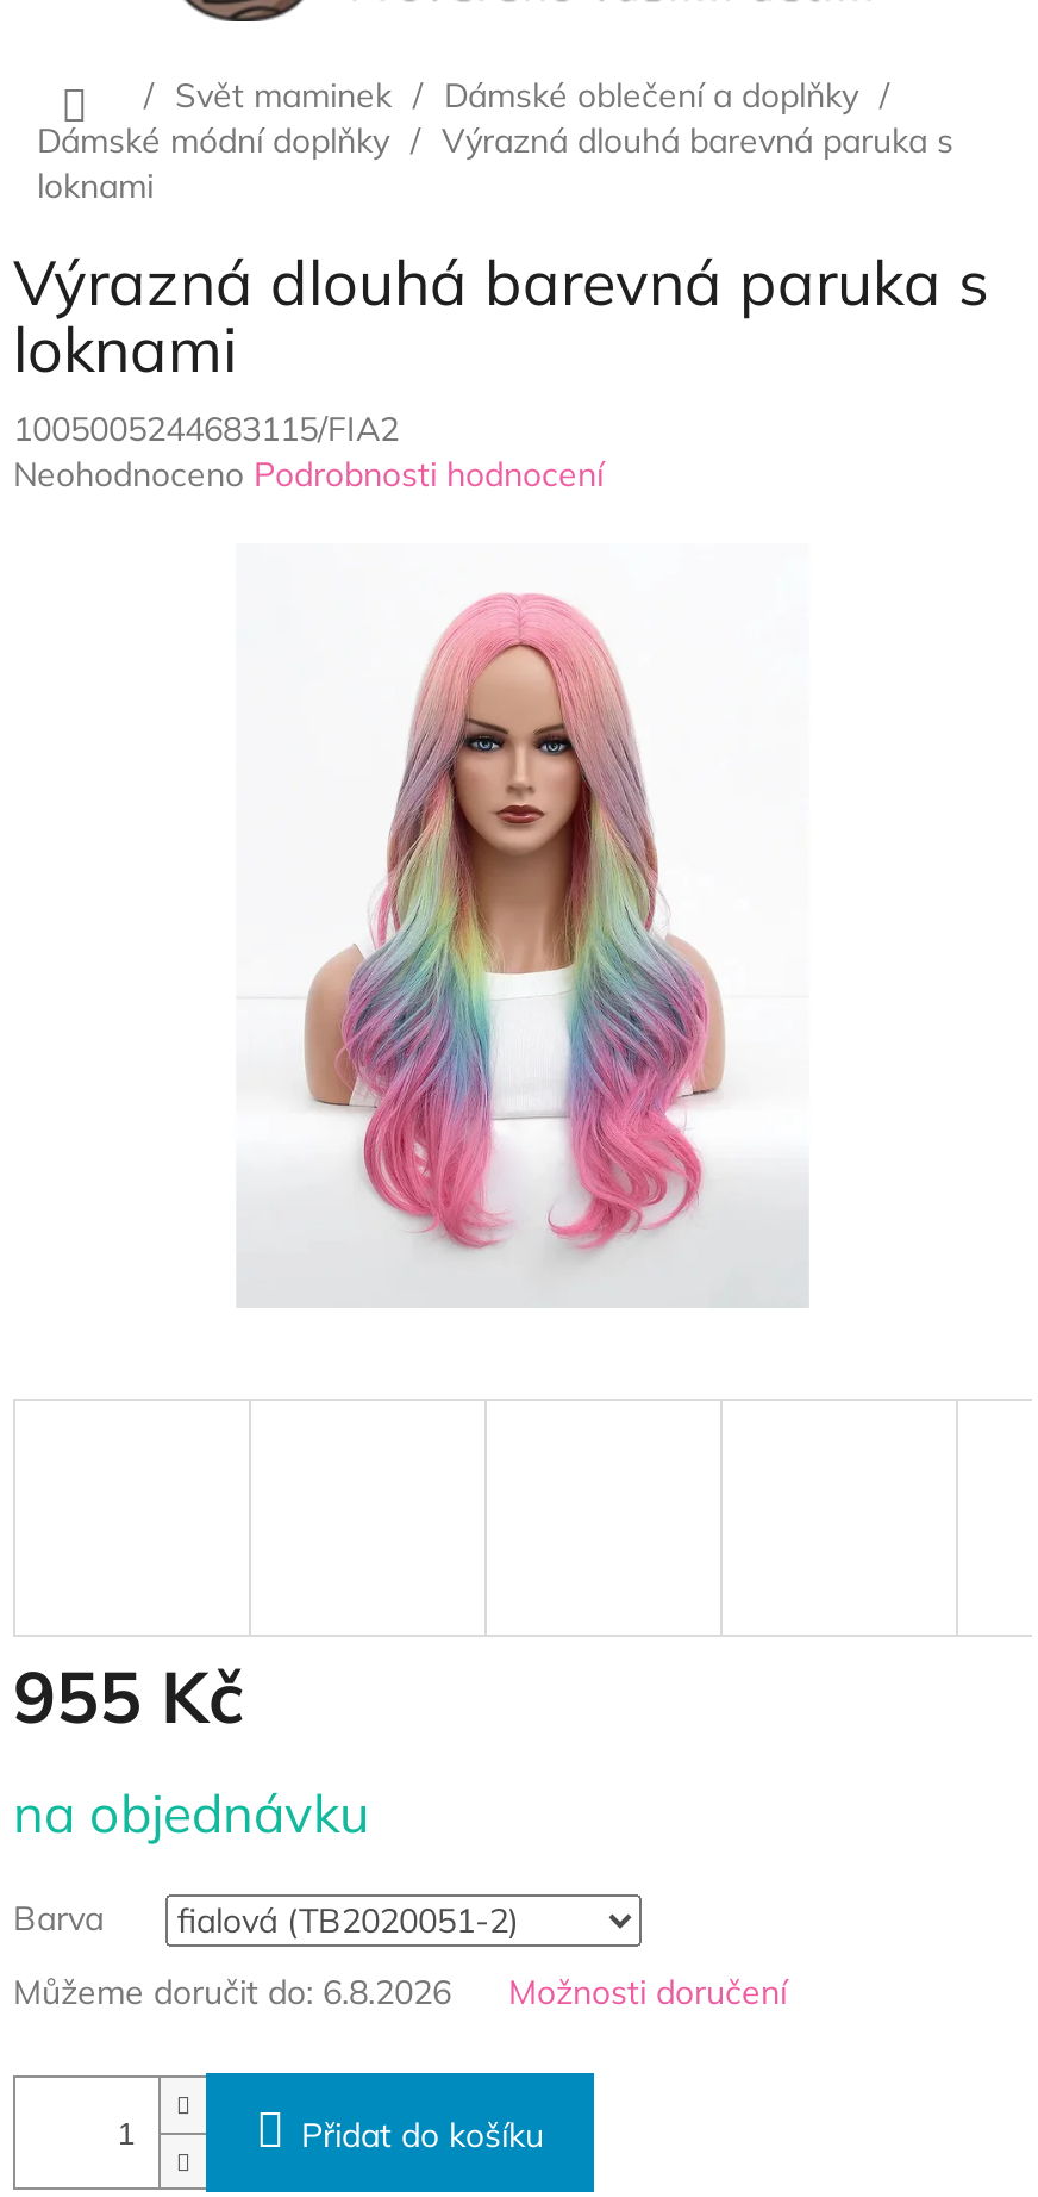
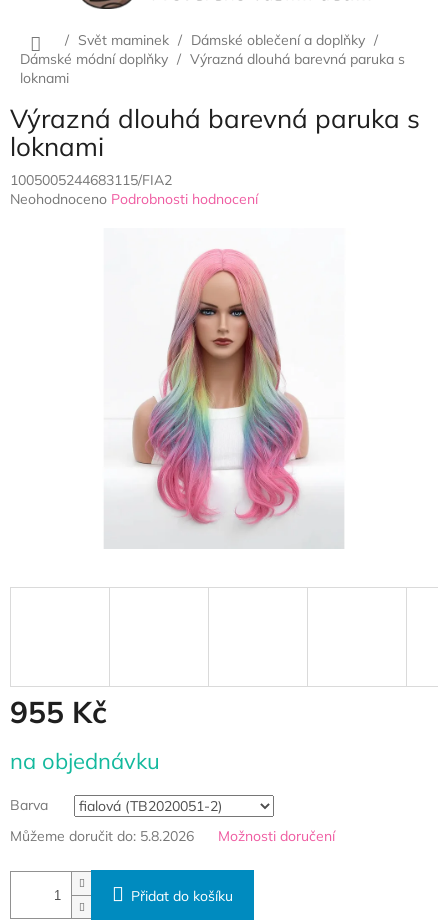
[13,1972,451,2014] Můžeme doručit do: 6.8.2026 -> [10,827,194,845] Můžeme doručit do: 5.8.2026

